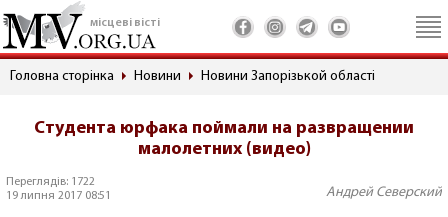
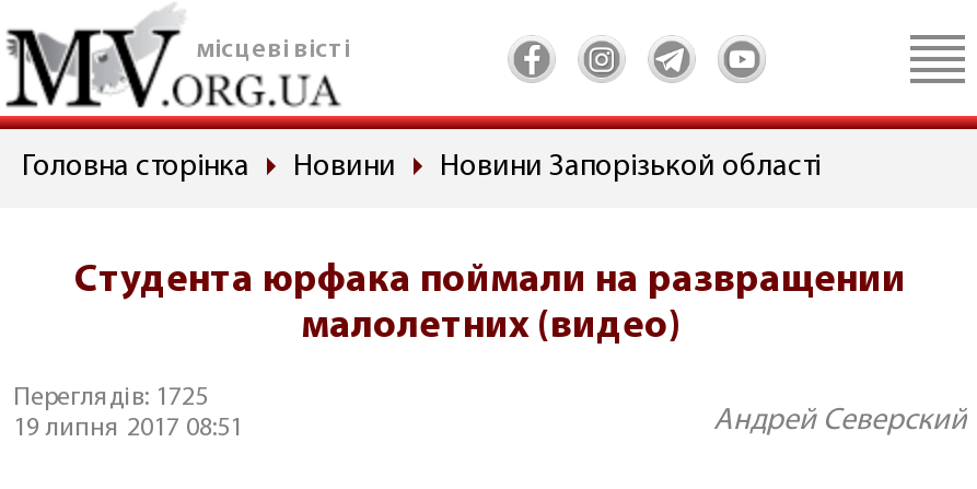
[6,176,95,188] Переглядів: 1722 -> [13,385,208,411] Переглядів: 1725

